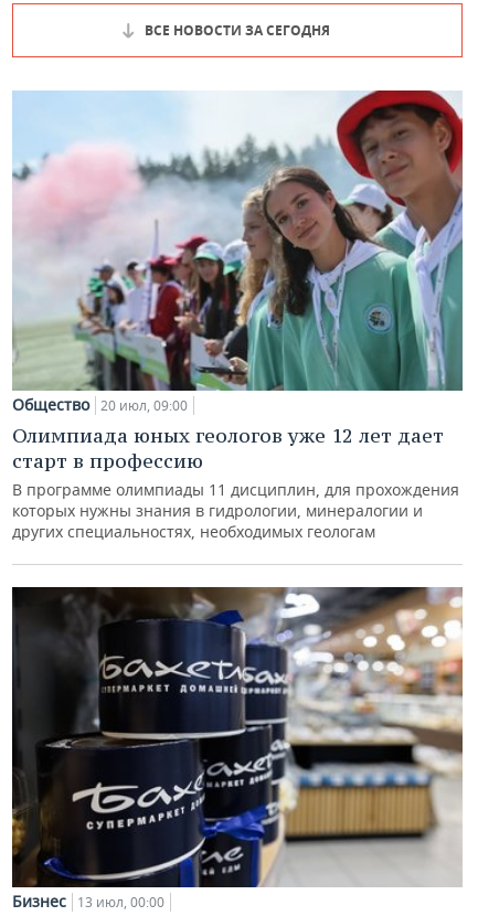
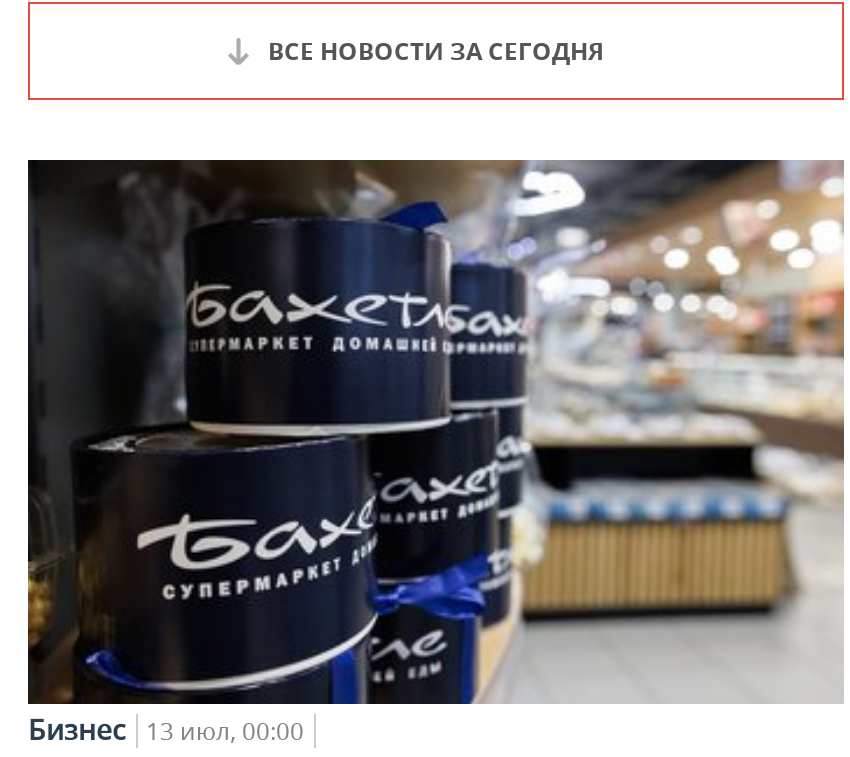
[12,89,464,542] [image] | Общество 20 июл, 09:00 | Олимпиада юных геологов уже 12 лет дает | старт в профессию | В программе олимпиады 11 дисциплин, для прохождения | которых нужны знания в гидрологии, минералогии и | других специальностях, необходимых геологам -> none

